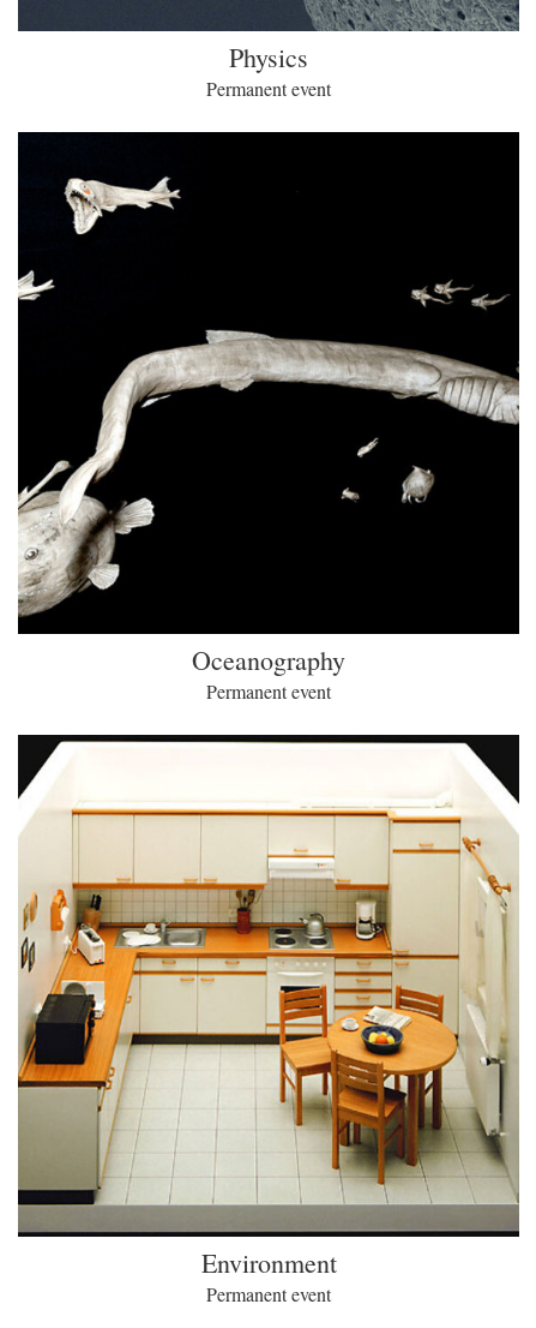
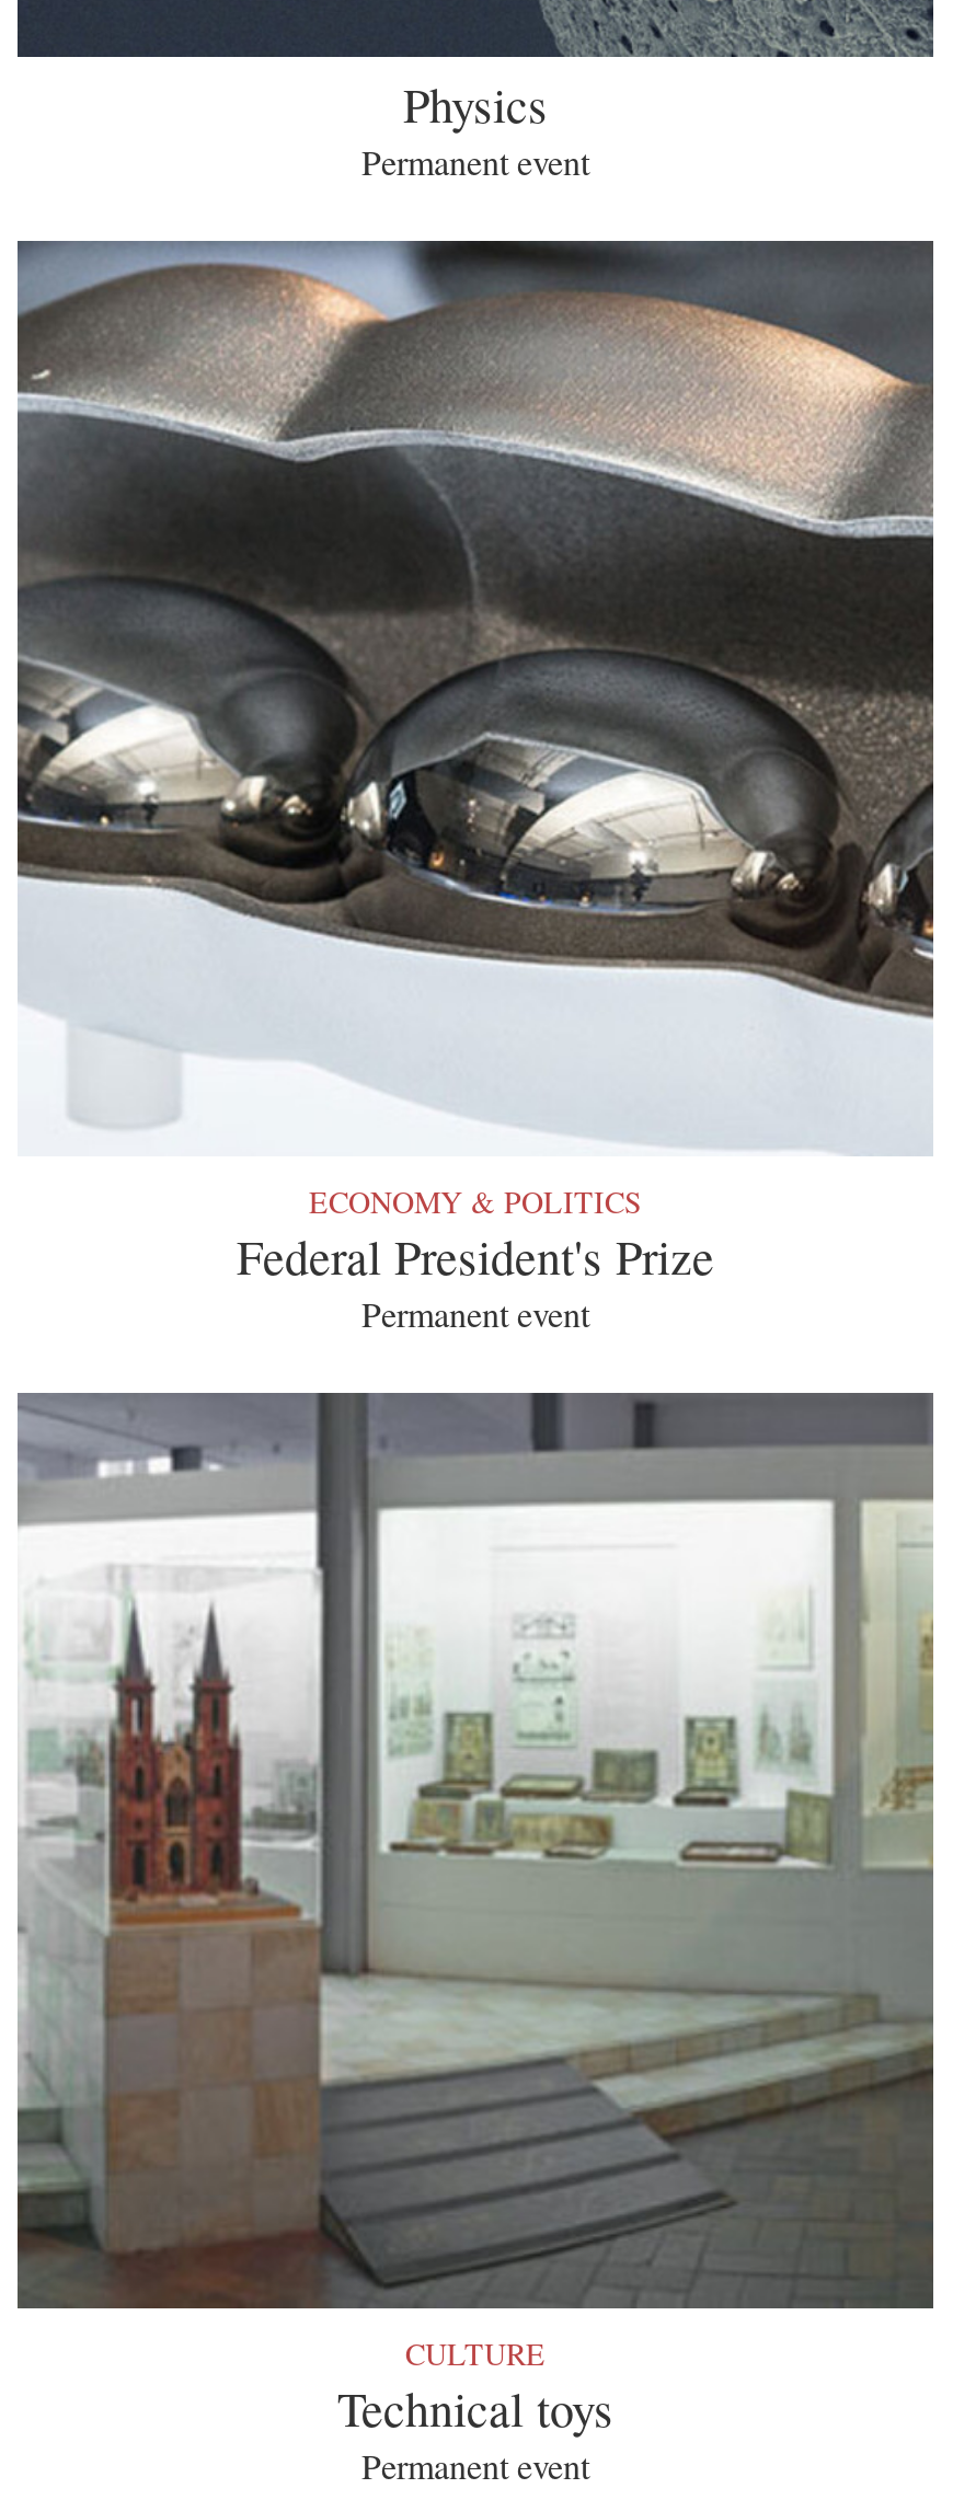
[17,131,520,677] [image] | Oceanography -> [15,239,935,1288] [image] | ECONOMY & POLITICS | Federal President's Prize
[18,734,520,1280] [image] | Environment -> [18,1391,935,2440] [image] | CULTURE | Technical toys

